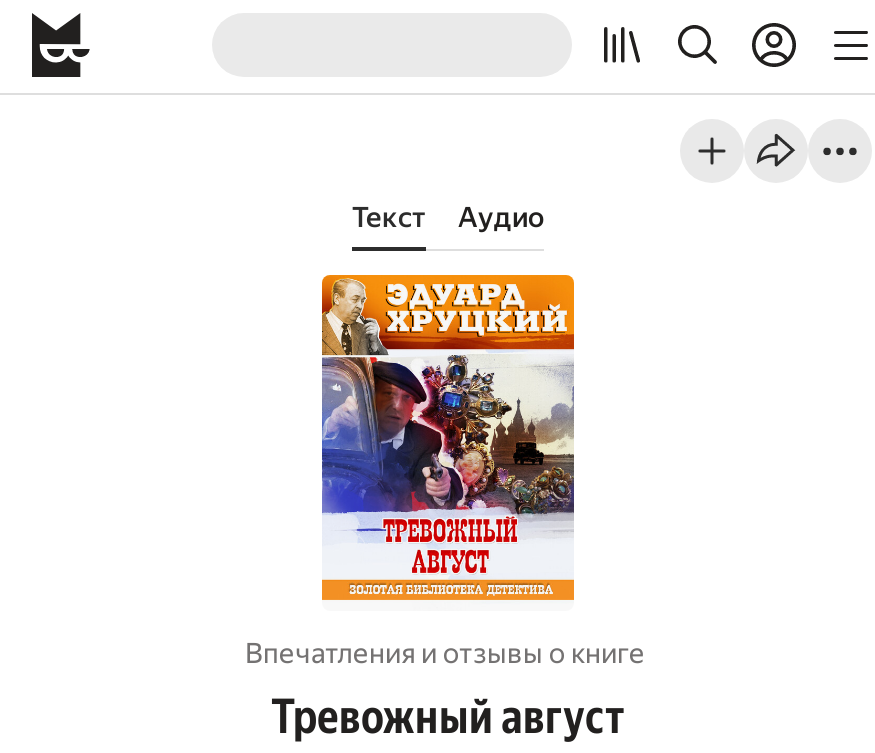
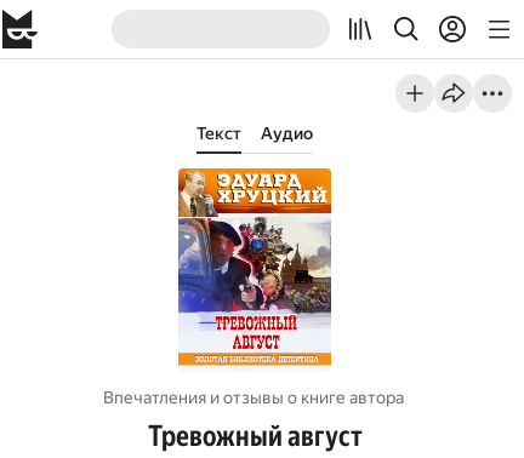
[245,637,645,669] Впечатления и отзывы о книге -> [102,388,403,407] Впечатления и отзывы о книге автора

